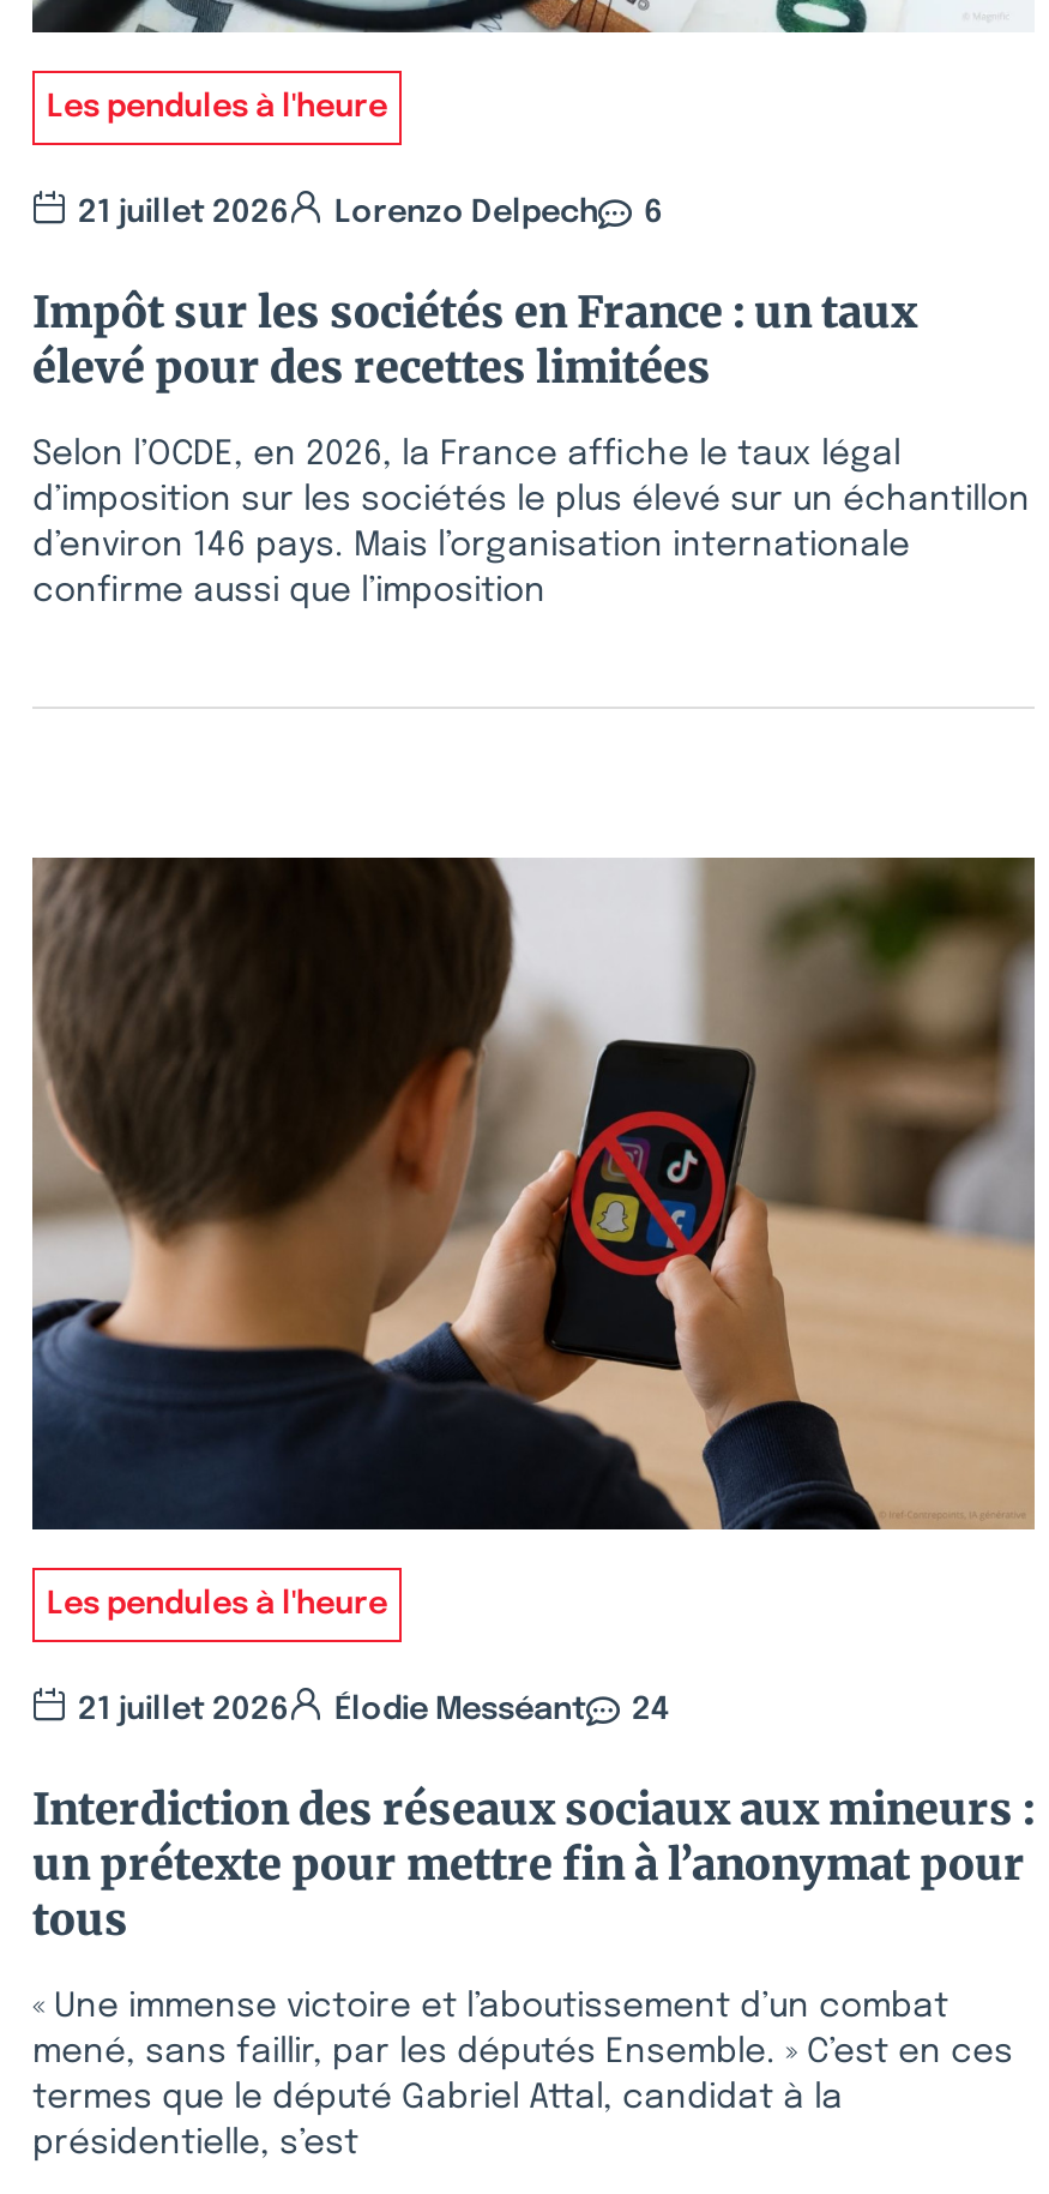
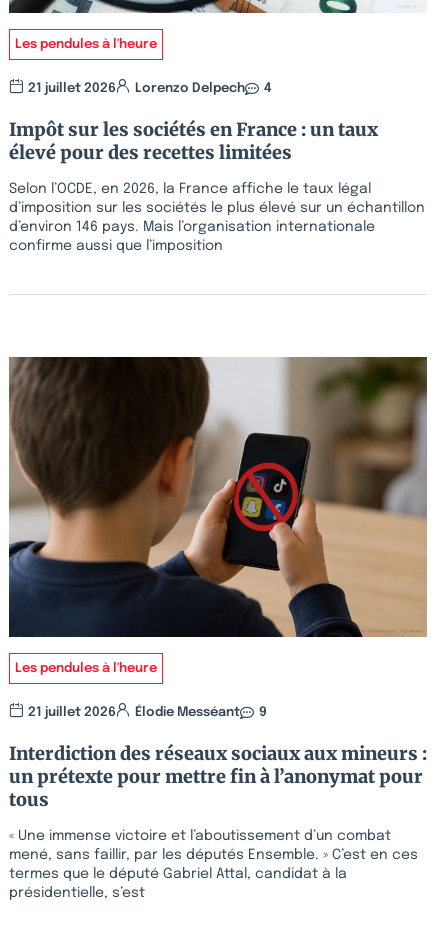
[78,196,663,228] 21 juillet 2026 Lorenzo Delpech 6 -> [28,82,272,95] 21 juillet 2026 Lorenzo Delpech 4
[78,1694,670,1725] 21 juillet 2026 Élodie Messéant 24 -> [28,706,267,719] 21 juillet 2026 Élodie Messéant 9

